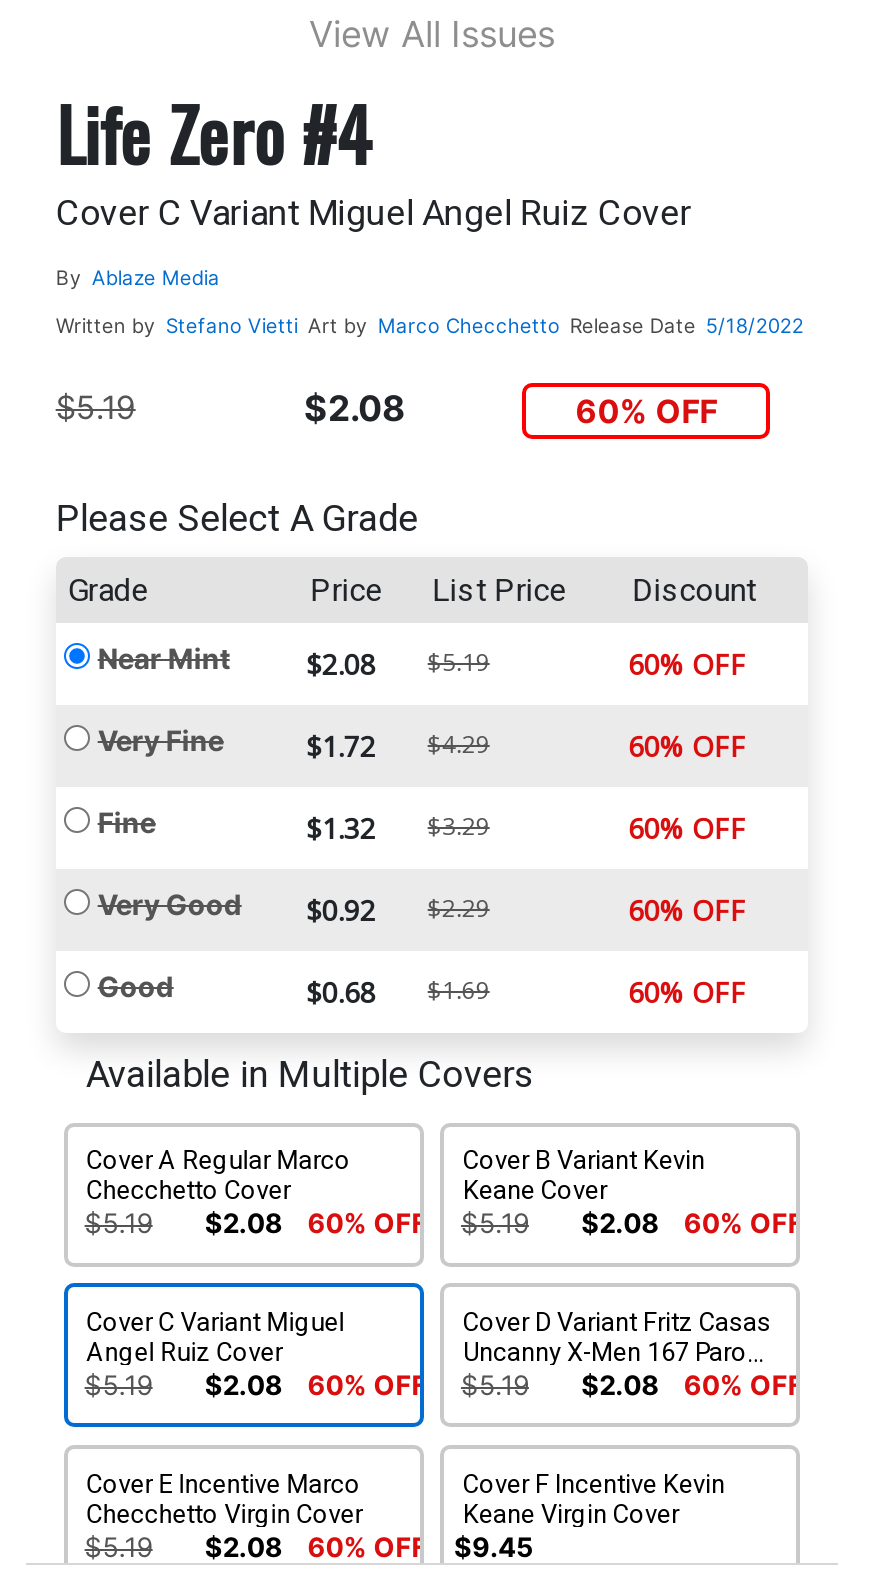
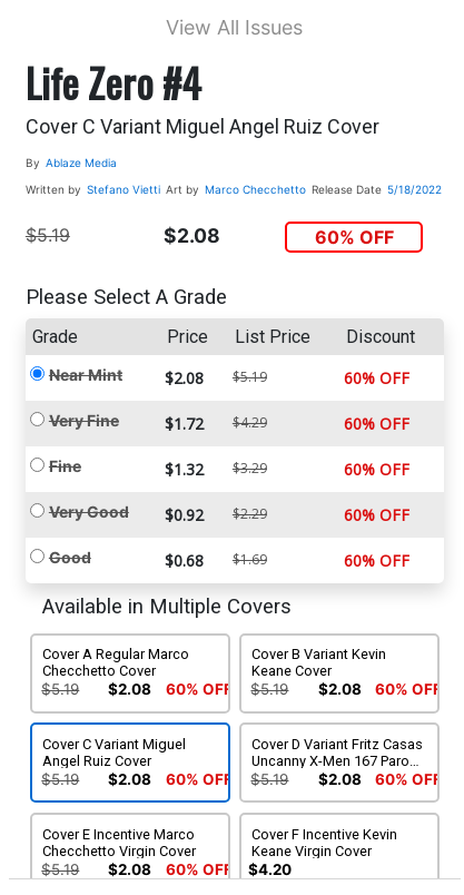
[85,1531,534,1563] $5.19 $2.08 60% OFF $9.45 -> [42,860,291,878] $5.19 $2.08 60% OFF $4.20

